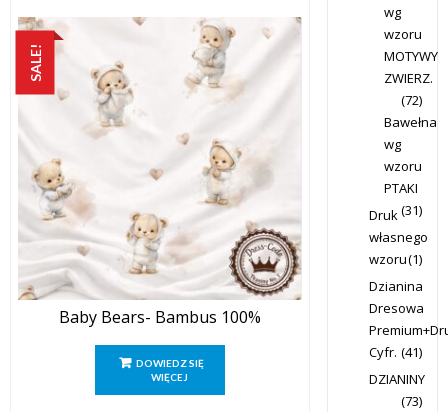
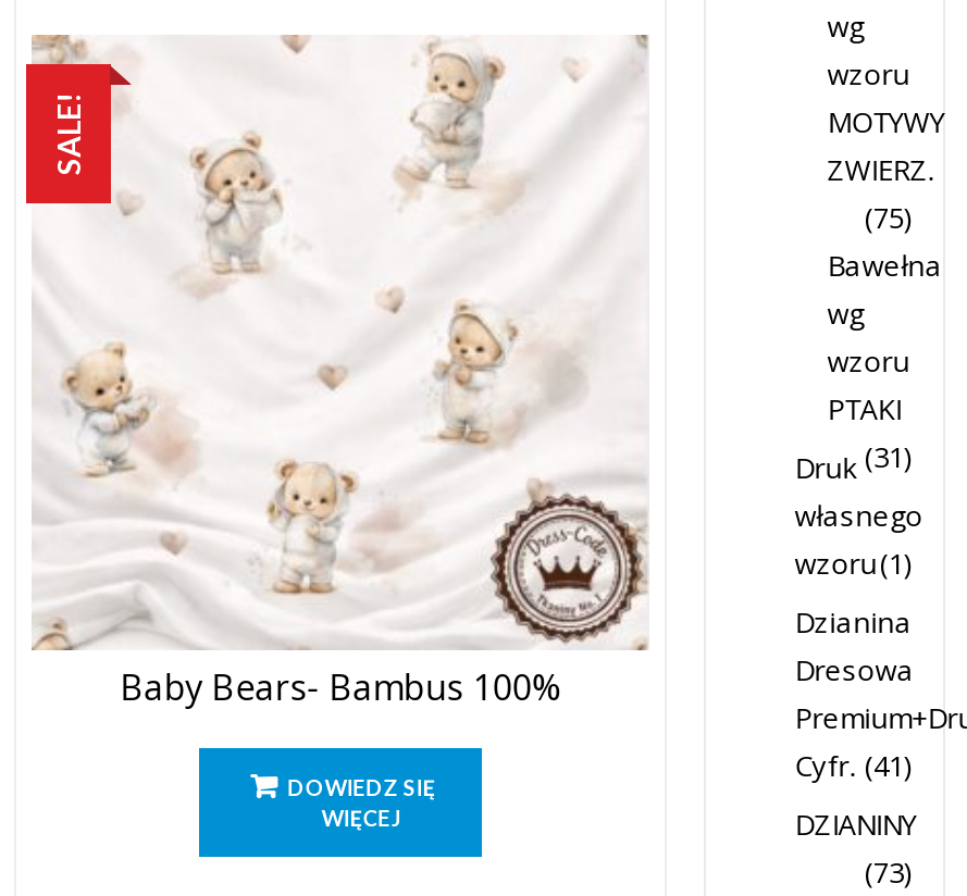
[401,91,422,109] (72) -> [865,198,910,237] (75)

